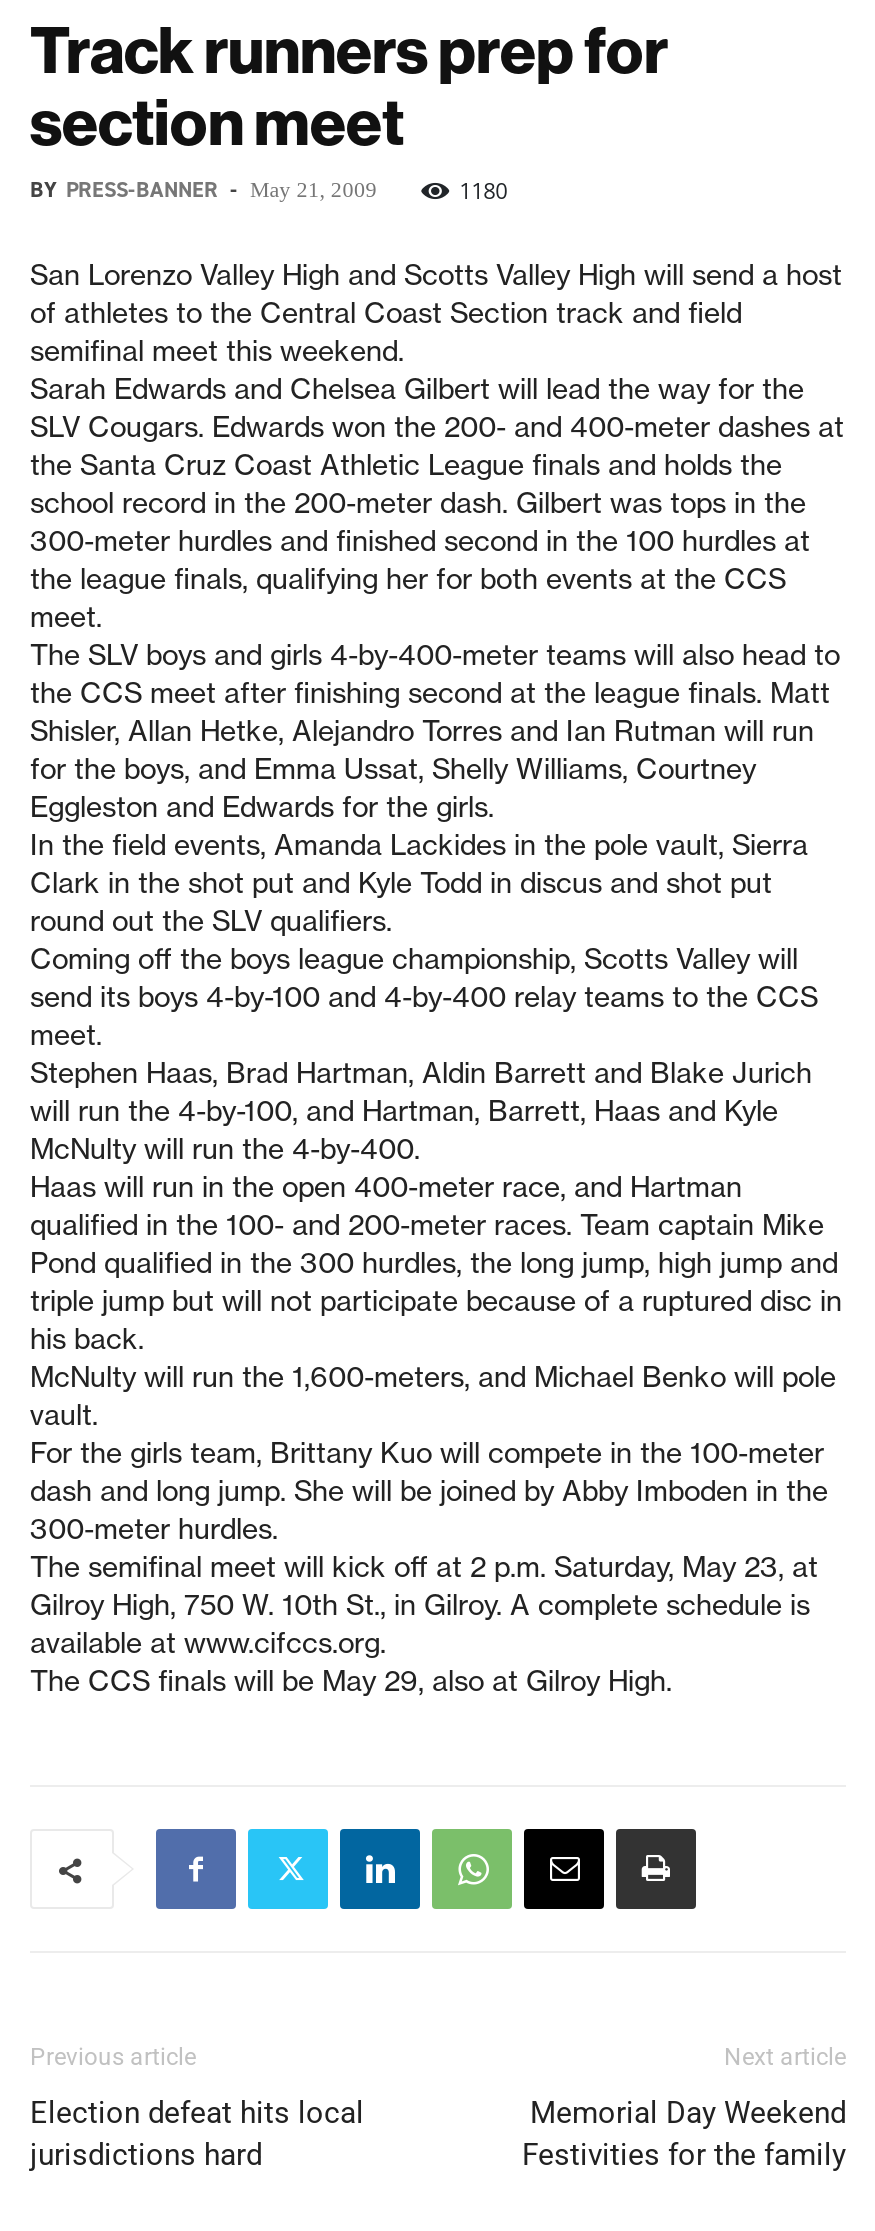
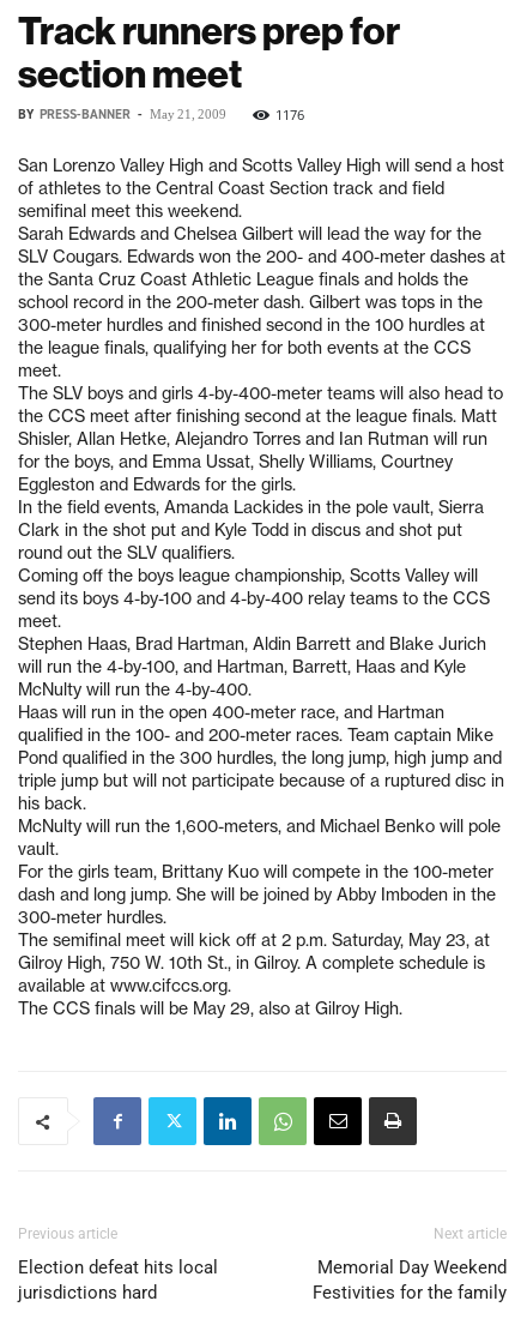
[459,175,507,205] 1180 -> [275,106,304,124] 1176

